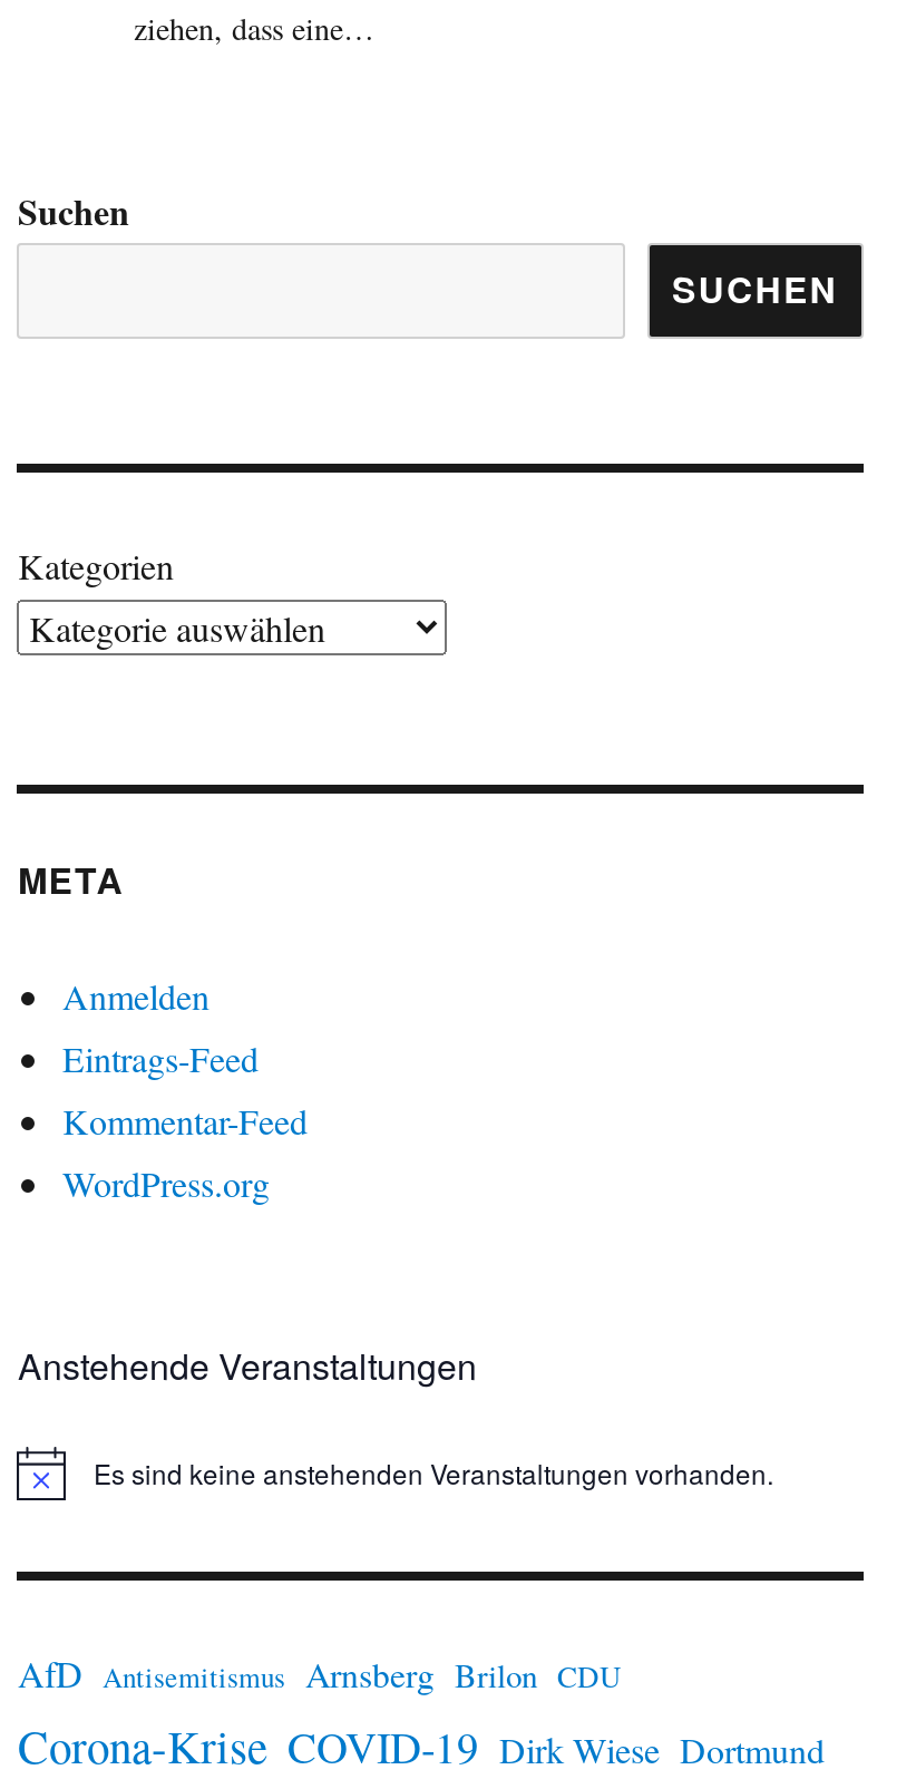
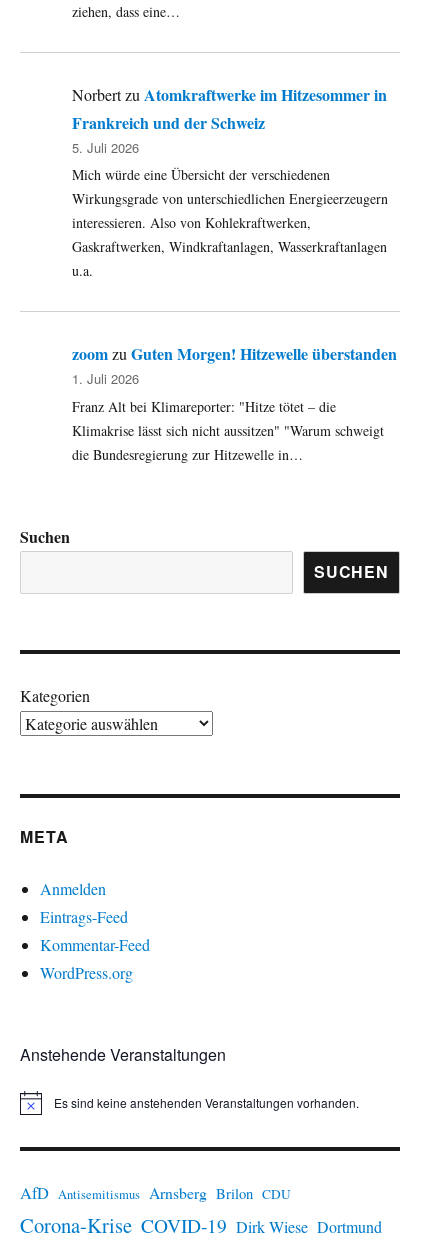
none -> [72,83,388,280] Norbert zu Atomkraftwerke im Hitzesommer in | Frankreich und der Schweiz | 5. Juli 2026 | Mich würde eine Übersicht der verschiedenen | Wirkungsgrade von unterschiedlichen Energieerzeugern | interessieren. Also von Kohlekraftwerken, | Gaskraftwerken, Windkraftanlagen, Wasserkraftanlagen | u.a.
none -> [72,342,397,463] zoom zu Guten Morgen! Hitzewelle überstanden | 1. Juli 2026 | Franz Alt bei Klimareporter: "Hitze tötet – die | Klimakrise lässt sich nicht aussitzen" "Warum schweigt | die Bundesregierung zur Hitzewelle in…

